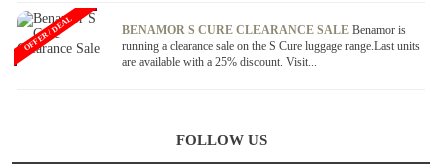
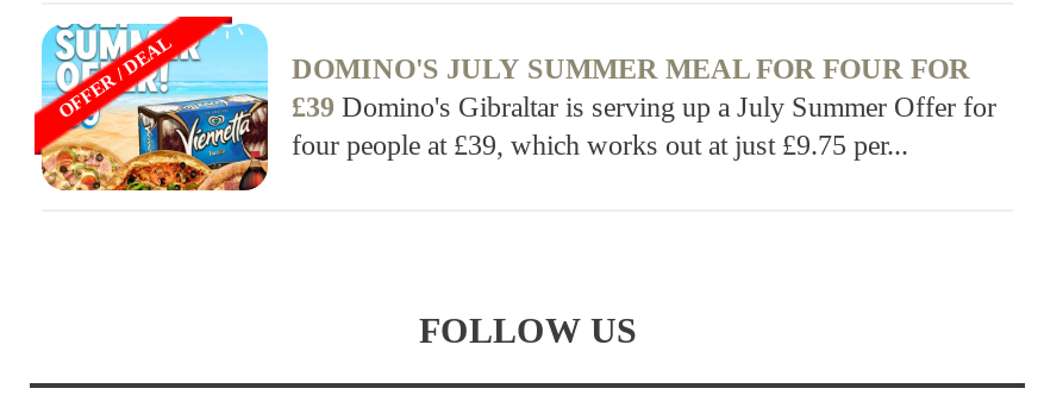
[16,11,420,81] [image] | BENAMOR S CURE CLEARANCE SALE Benamor is | running a clearance sale on the S Cure luggage range.Last units | are available with a 25% discount. Visit... -> [39,21,996,193] [image] | DOMINO'S JULY SUMMER MEAL FOR FOUR FOR | £39 Domino's Gibraltar is serving up a July Summer Offer for | four people at £39, which works out at just £9.75 per...

